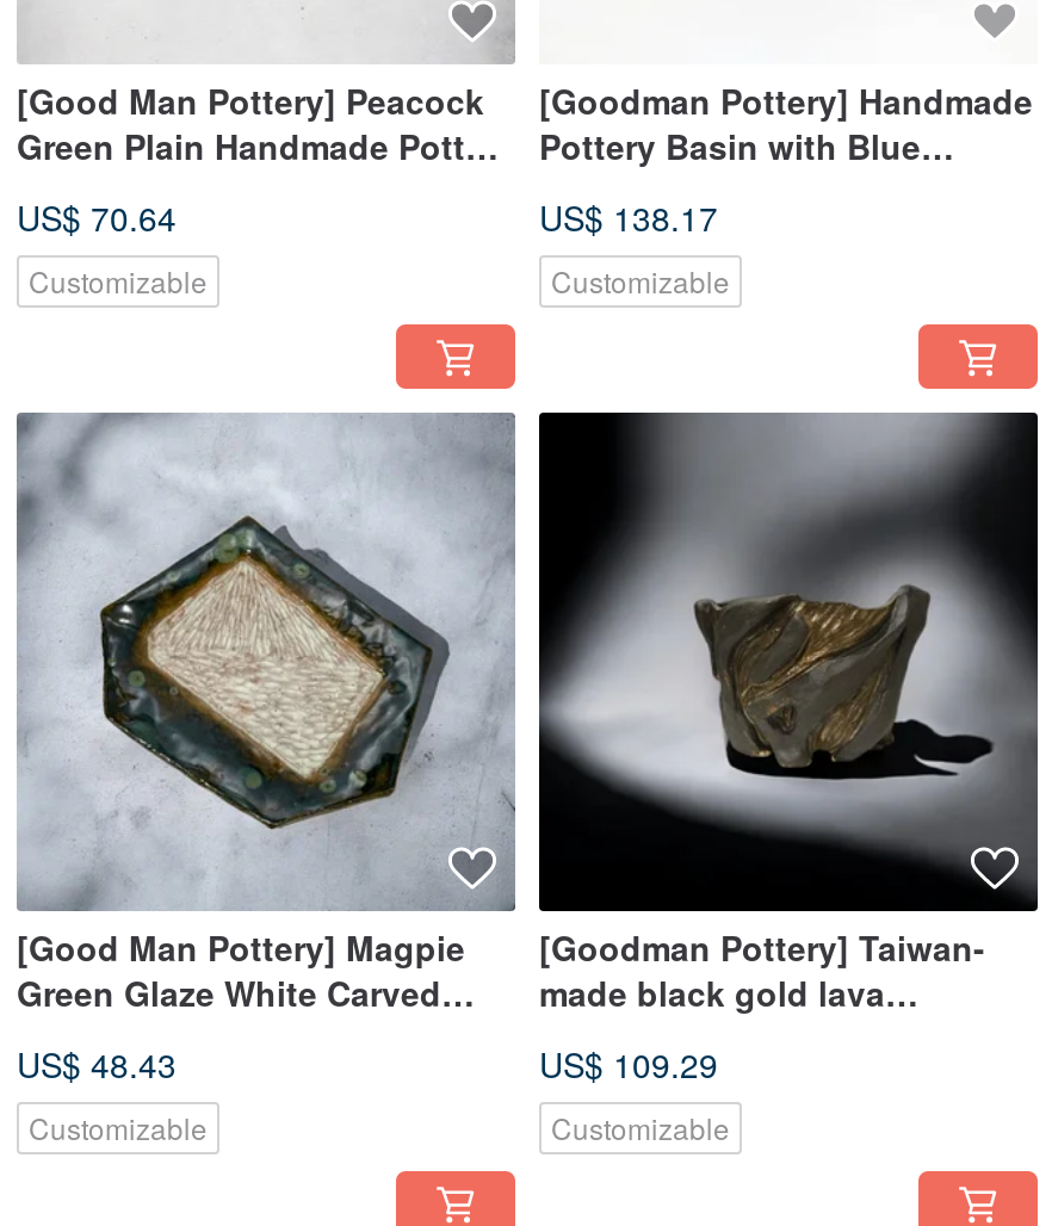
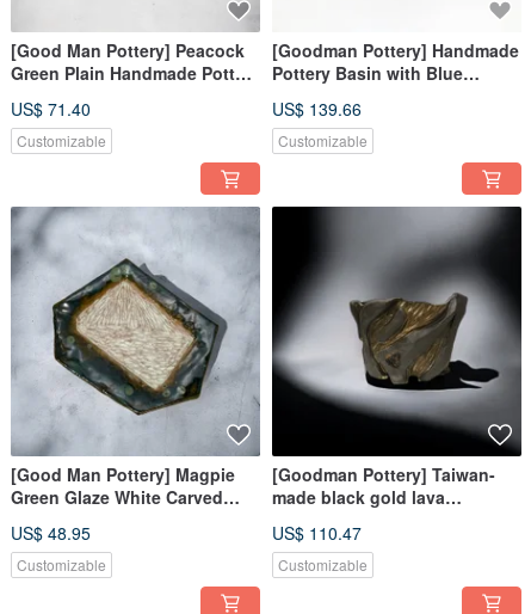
[17,193,177,241] US$ 70.64 -> [11,97,91,121] US$ 71.40
[539,193,718,241] US$ 138.17 -> [272,97,362,121] US$ 139.66
[17,1040,177,1088] US$ 48.43 -> [11,521,91,545] US$ 48.95
[539,1040,718,1088] US$ 109.29 -> [272,521,362,545] US$ 110.47

